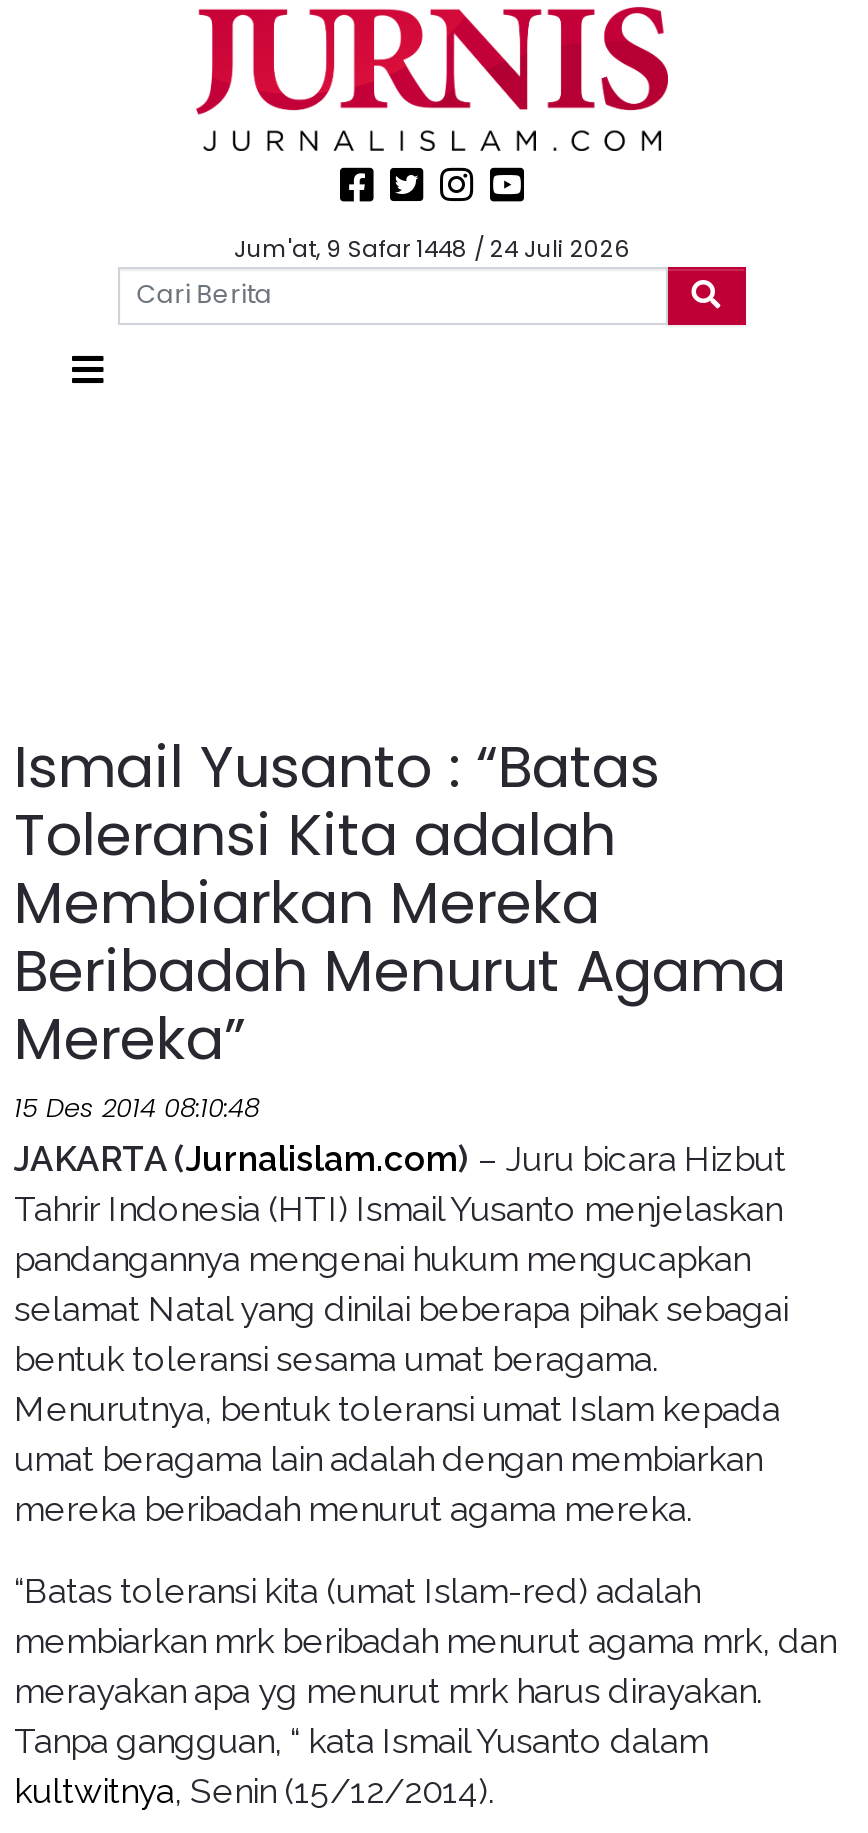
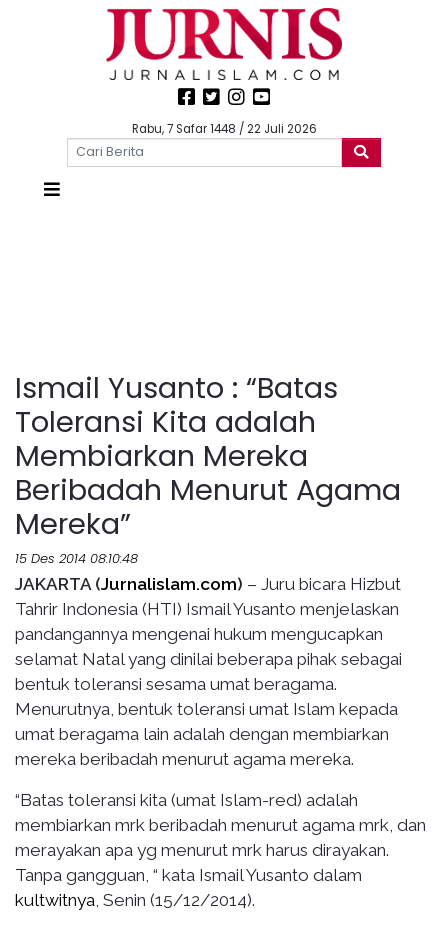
[234,233,630,265] Jum'at, 9 Safar 1448 / 24 Juli 2026 -> [131,121,316,137] Rabu, 7 Safar 1448 / 22 Juli 2026

